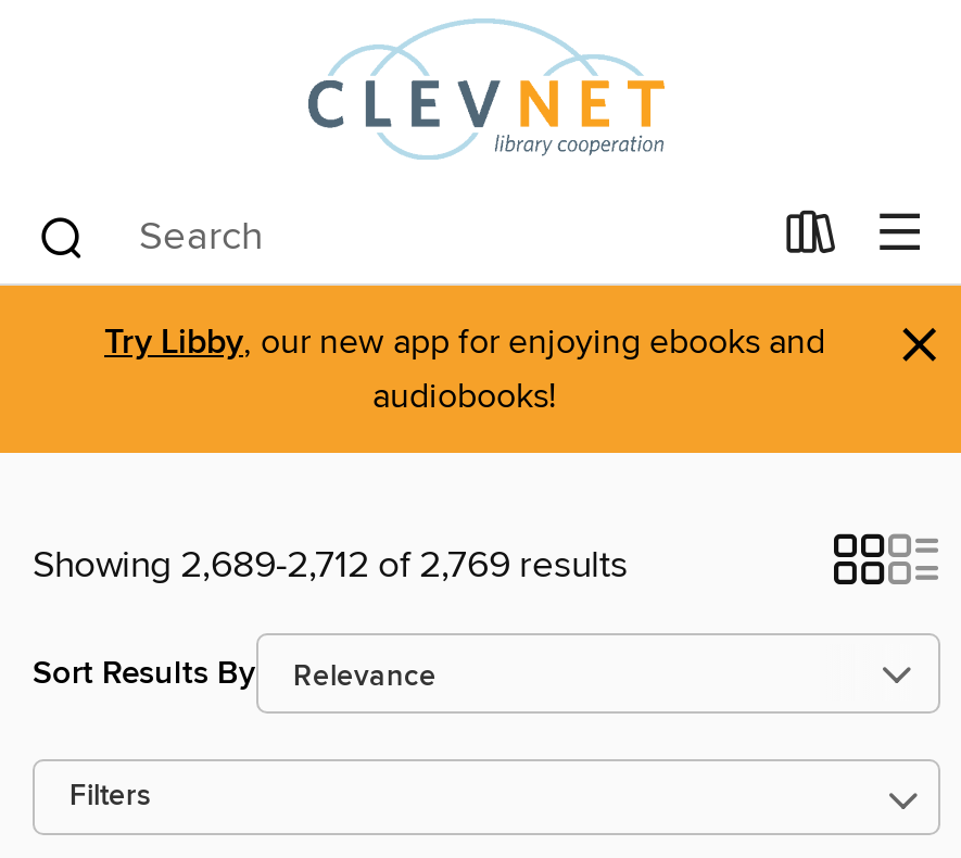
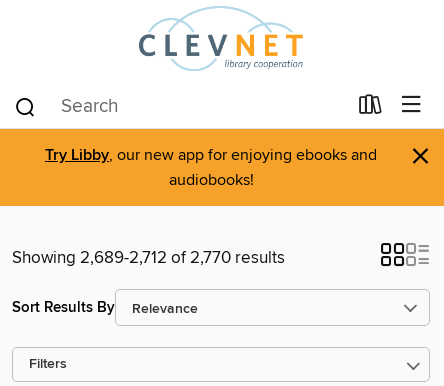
[33,542,628,590] Showing 2,689-2,712 of 2,769 results -> [12,247,285,269] Showing 2,689-2,712 of 2,770 results

